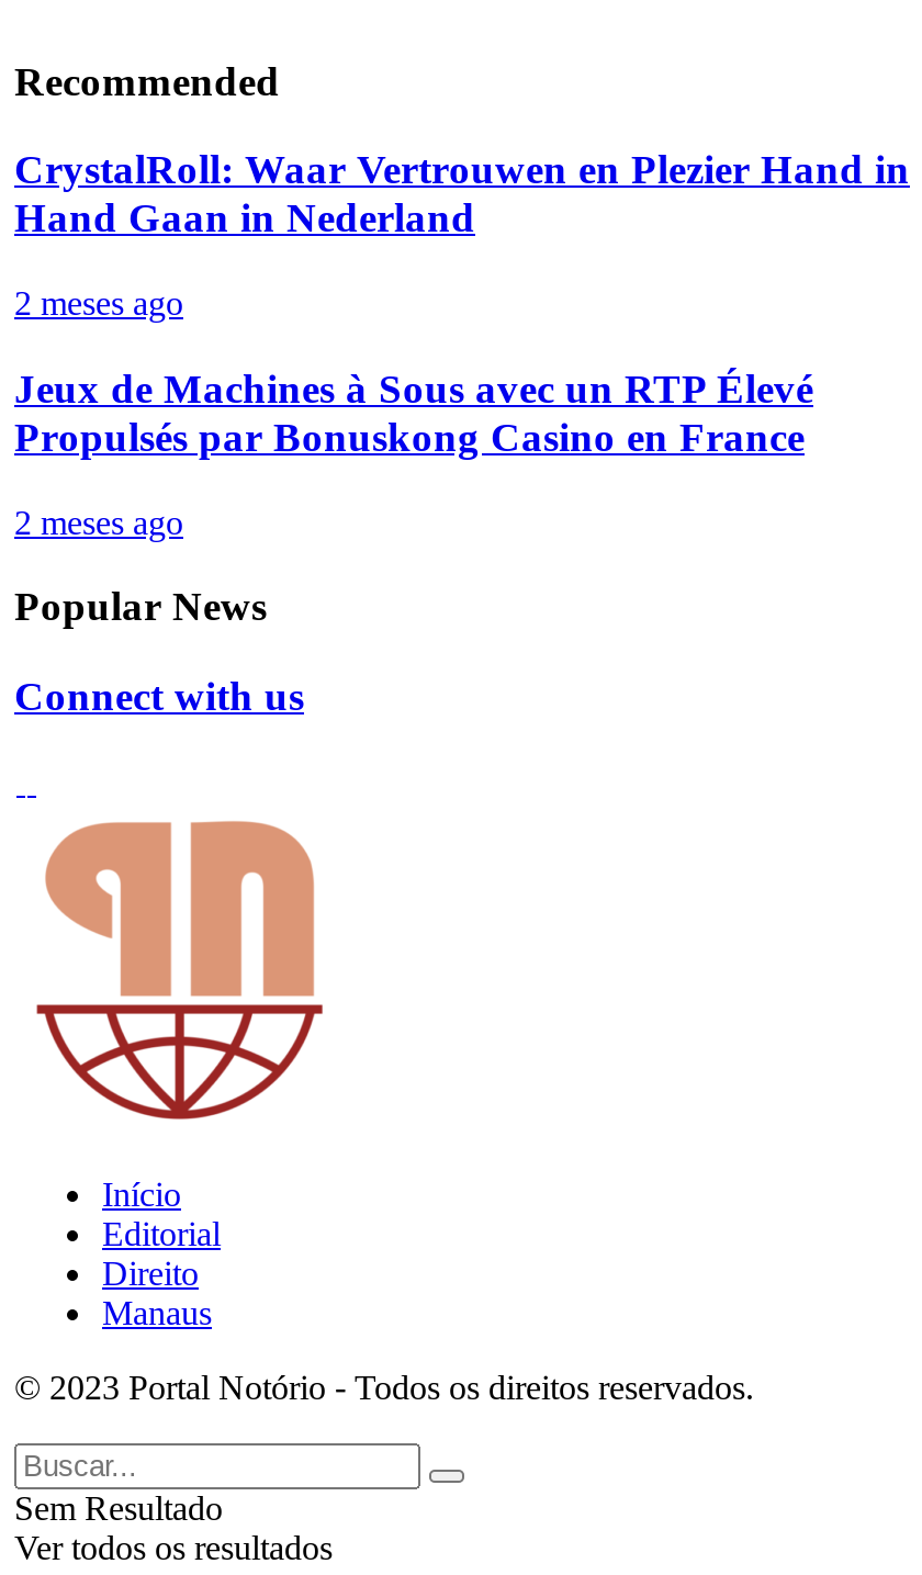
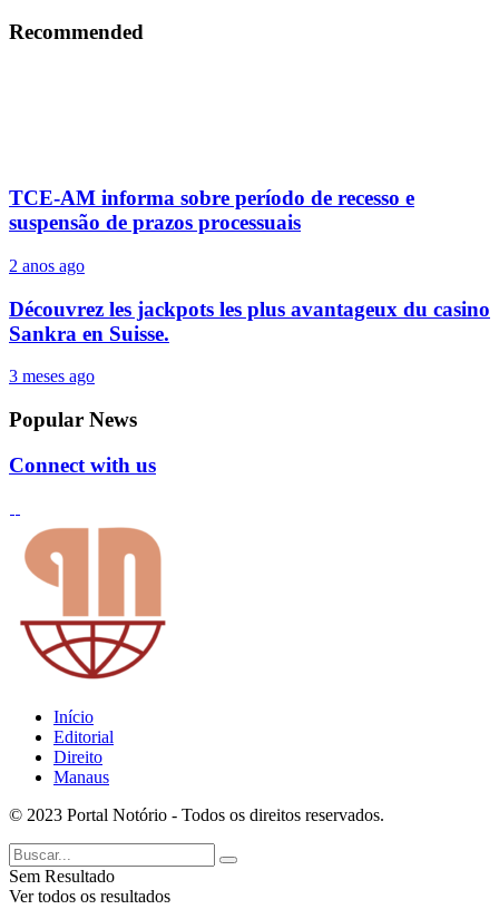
[14,147,910,241] CrystalRoll: Waar Vertrouwen en Plezier Hand in | Hand Gaan in Nederland -> [9,186,414,234] TCE-AM informa sobre período de recesso e | suspensão de prazos processuais
[14,284,183,322] 2 meses ago -> [9,256,85,275] 2 anos ago
[14,365,813,460] Jeux de Machines à Sous avec un RTP Élevé | Propulsés par Bonuskong Casino en France -> [9,297,490,345] Découvrez les jackpots les plus avantageux du casino | Sankra en Suisse.
[14,503,183,540] 2 meses ago -> [9,367,95,386] 3 meses ago

